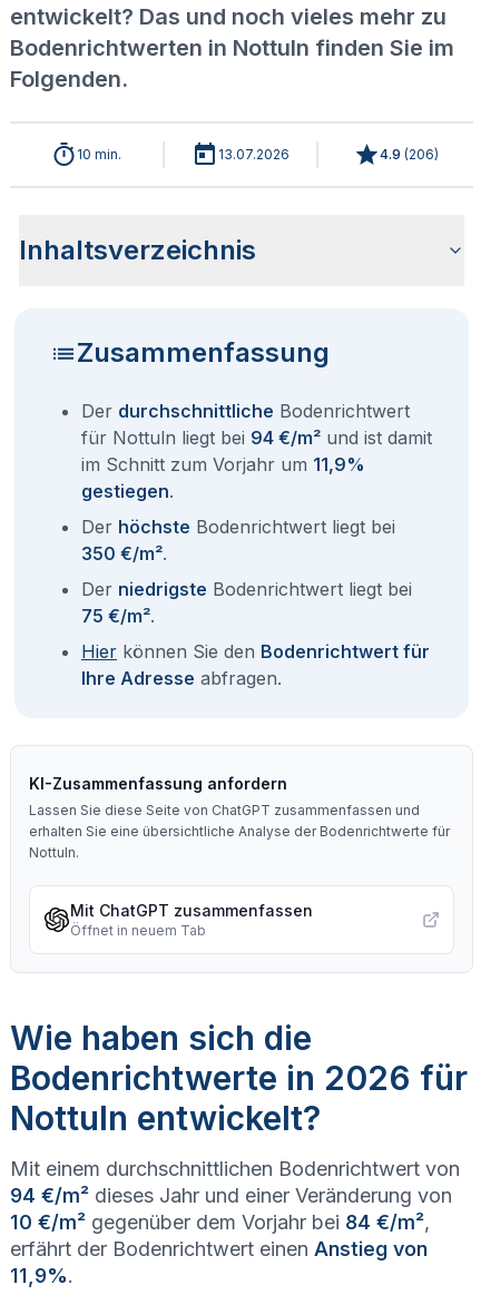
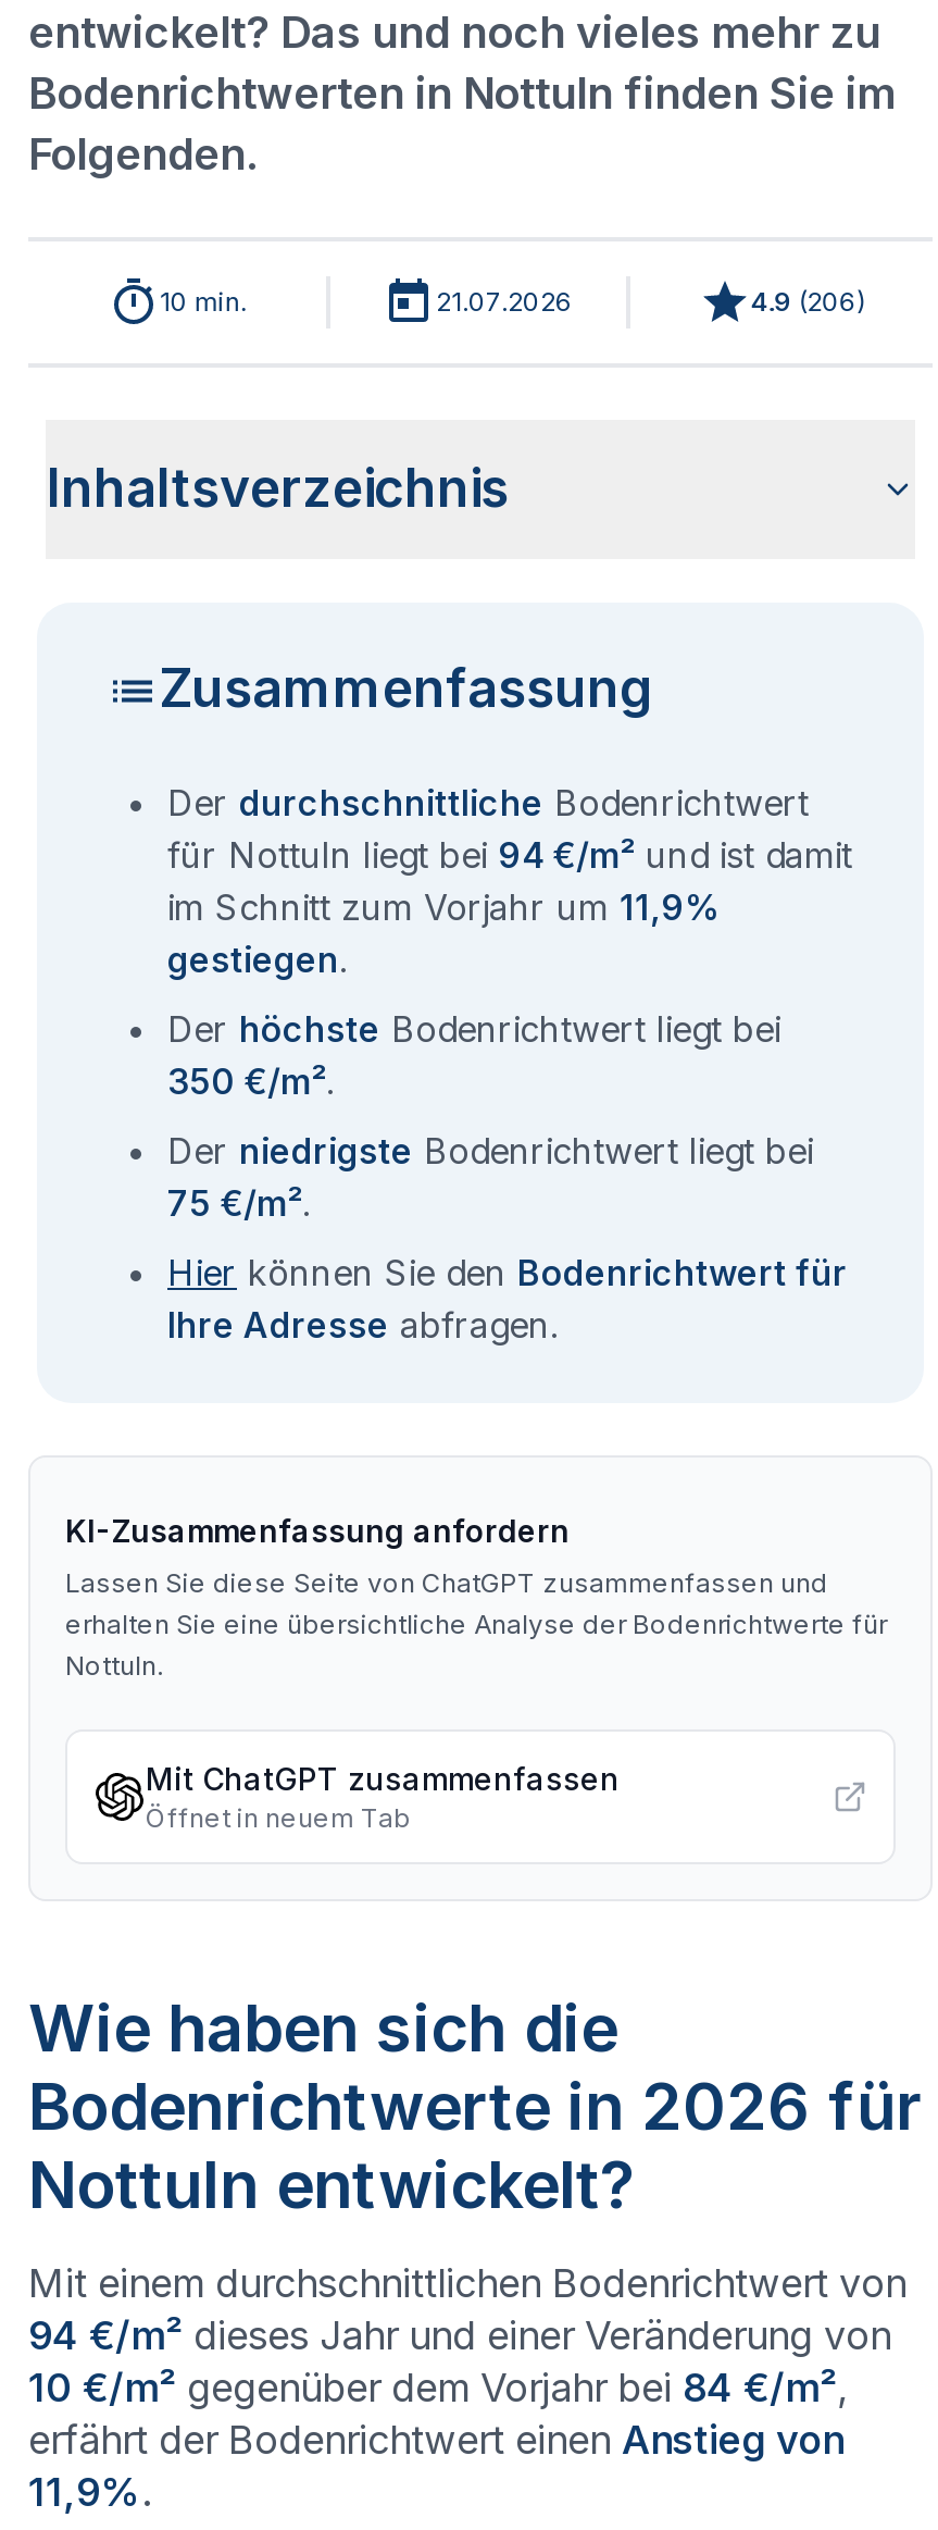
[218,146,289,163] 13.07.2026 -> [436,285,573,318] 21.07.2026

